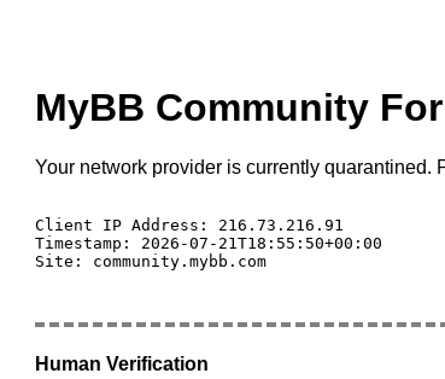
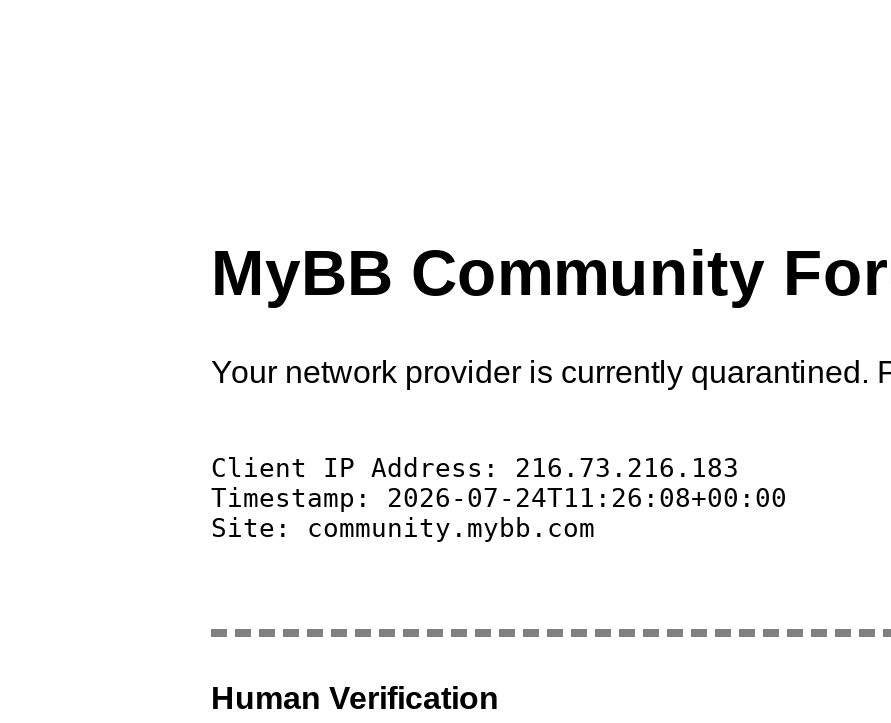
[35,216,353,234] Client IP Address: 216.73.216.91 -> [211,453,755,483] Client IP Address: 216.73.216.183
[35,234,382,252] Timestamp: 2026-07-21T18:55:50+00:00 -> [211,483,787,513] Timestamp: 2026-07-24T11:26:08+00:00

